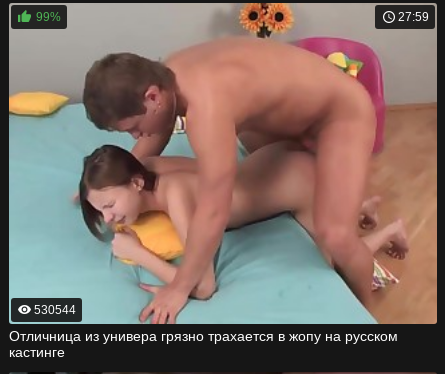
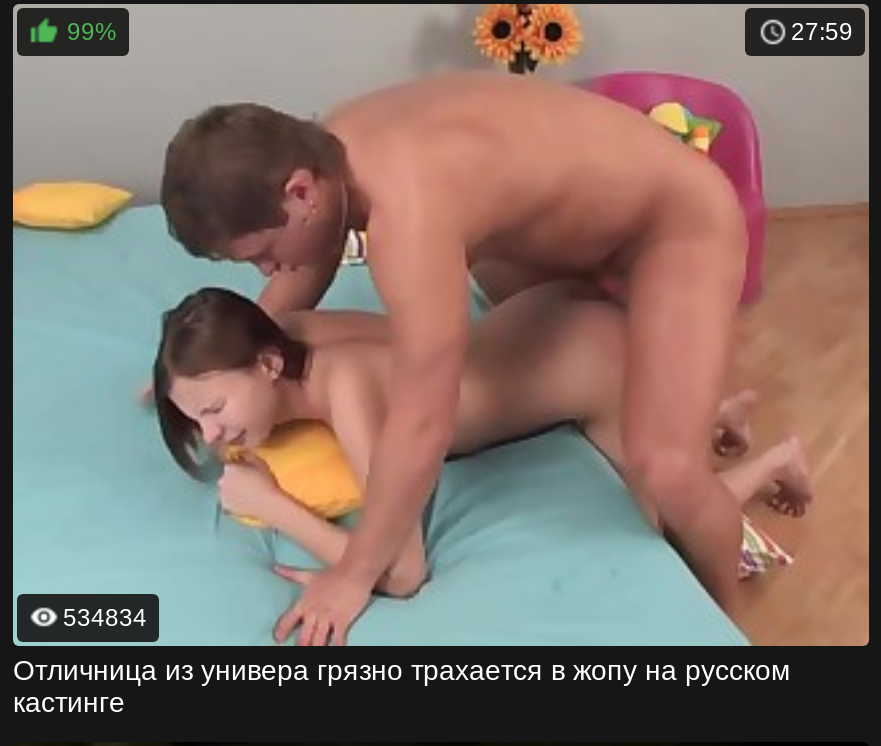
[34,303,76,317] 530544 -> [63,604,147,632] 534834

